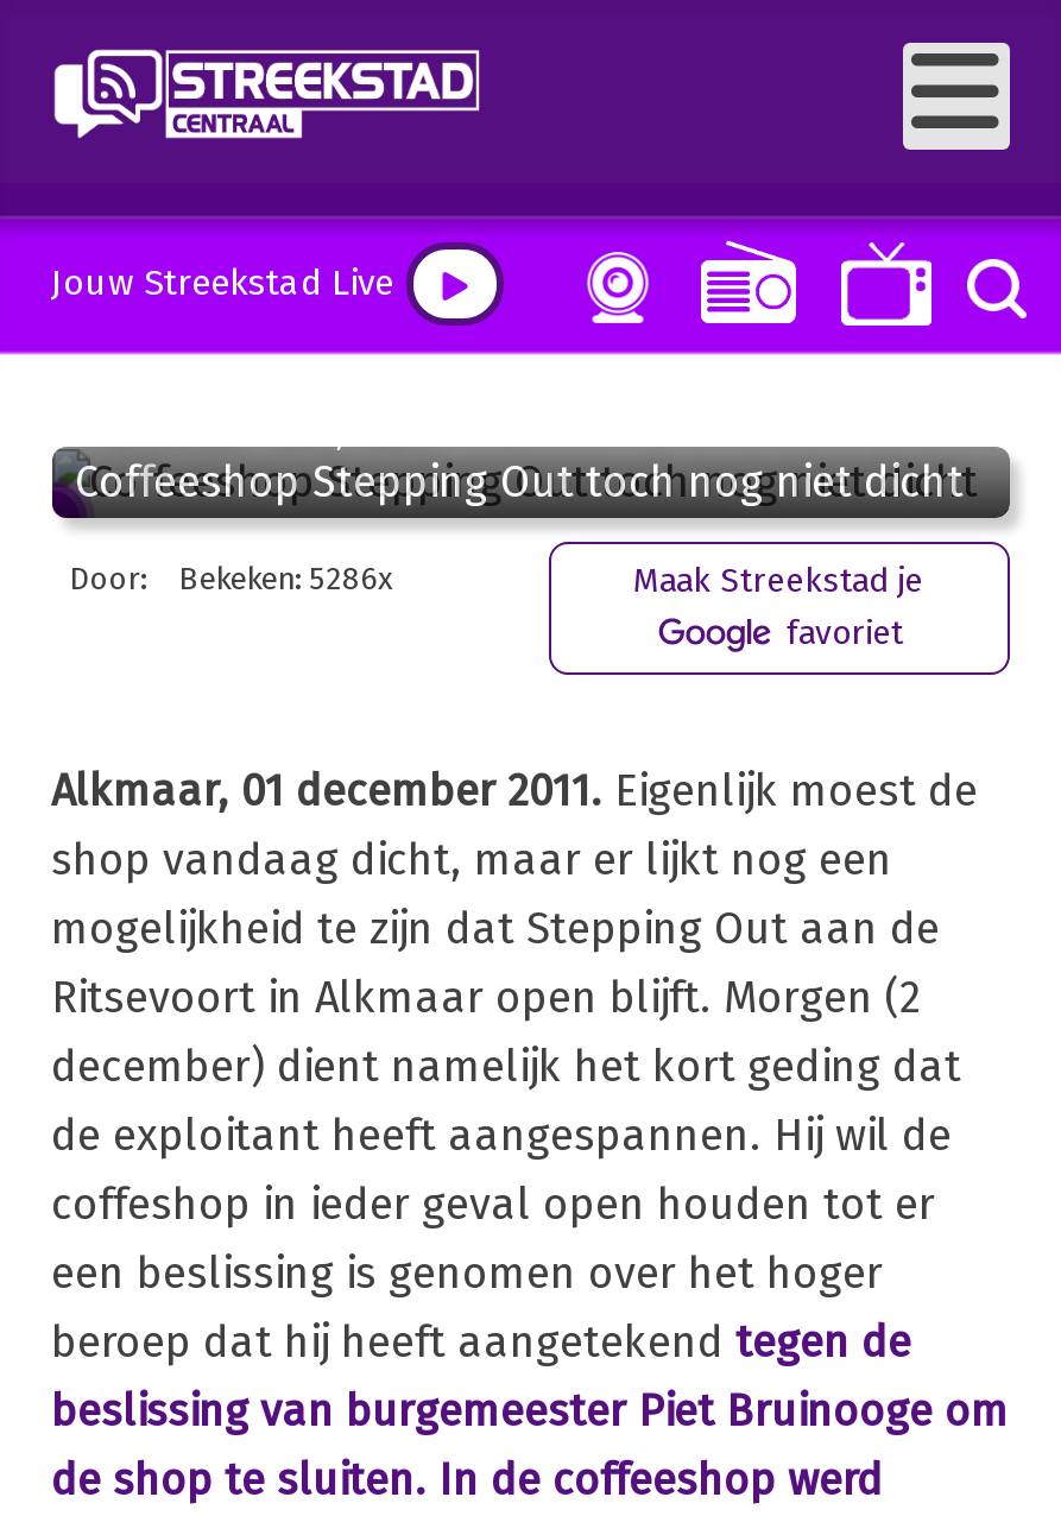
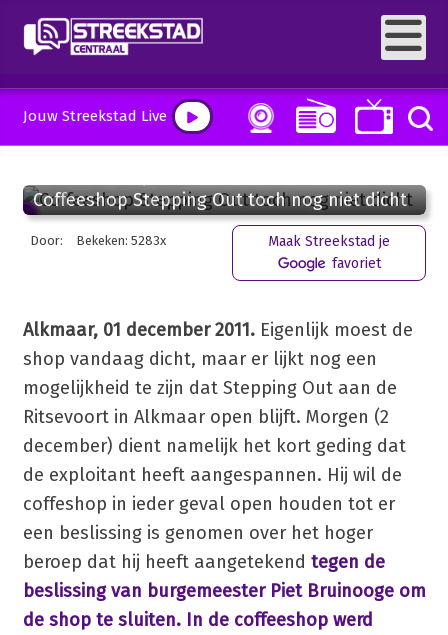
[69,560,392,596] Door: Bekeken: 5286x -> [30,233,166,248] Door: Bekeken: 5283x

